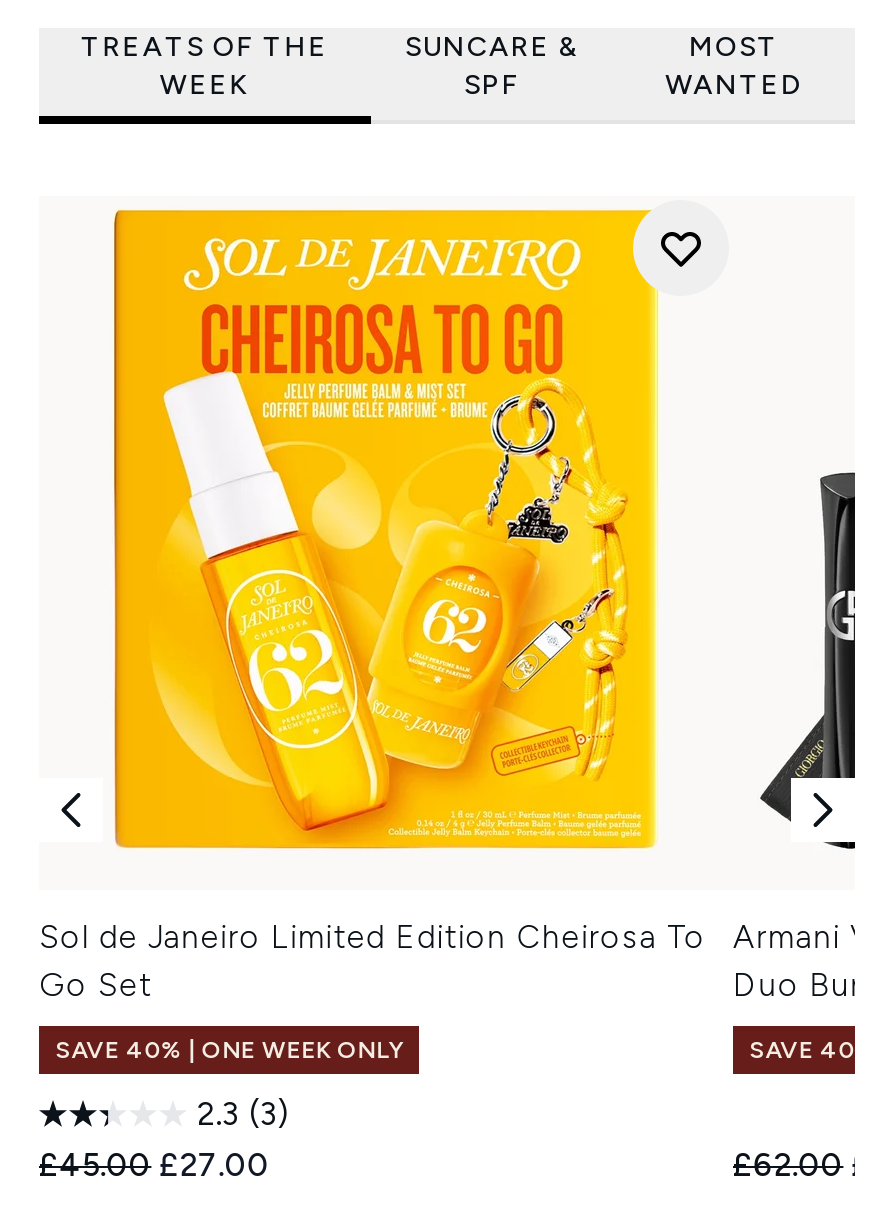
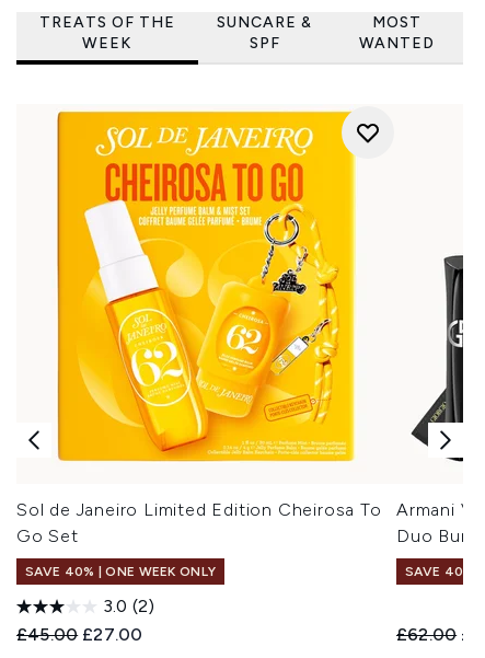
[197,1094,289,1132] 2.3 (3) -> [103,596,154,617] 3.0 (2)

